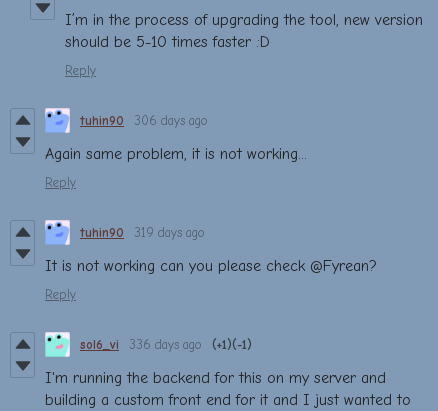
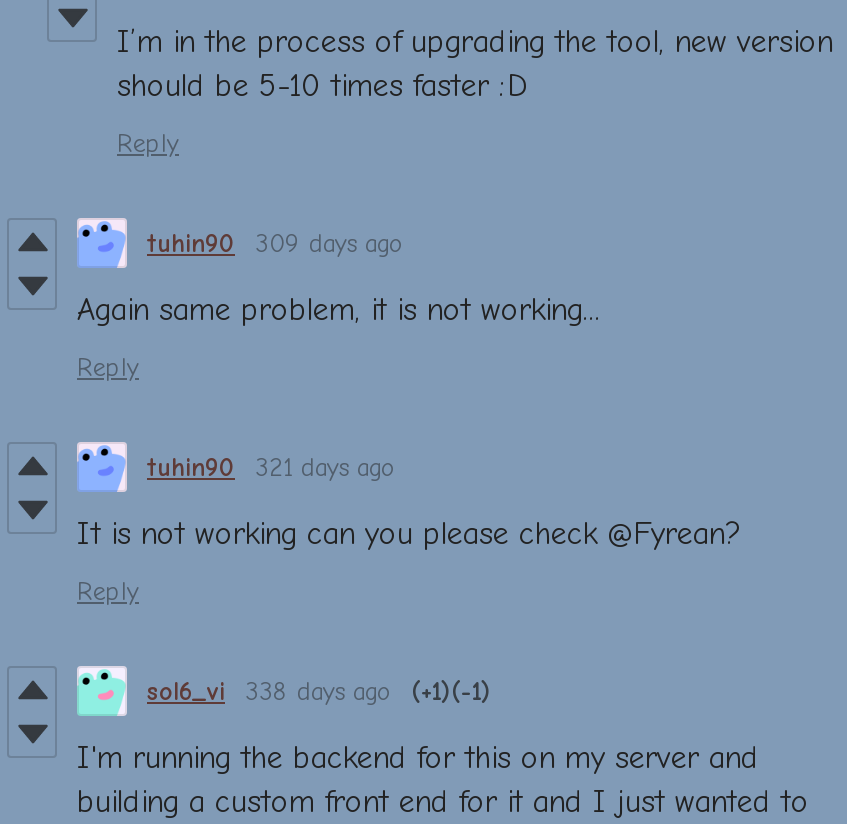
[80,113,208,128] tuhin90 306 days ago -> [147,228,403,258] tuhin90 309 days ago
[80,225,205,240] tuhin90 319 days ago -> [147,452,395,482] tuhin90 321 days ago
[80,337,252,352] sol6_vi 336 days ago (+1)(-1) -> [147,676,491,706] sol6_vi 338 days ago (+1)(-1)

